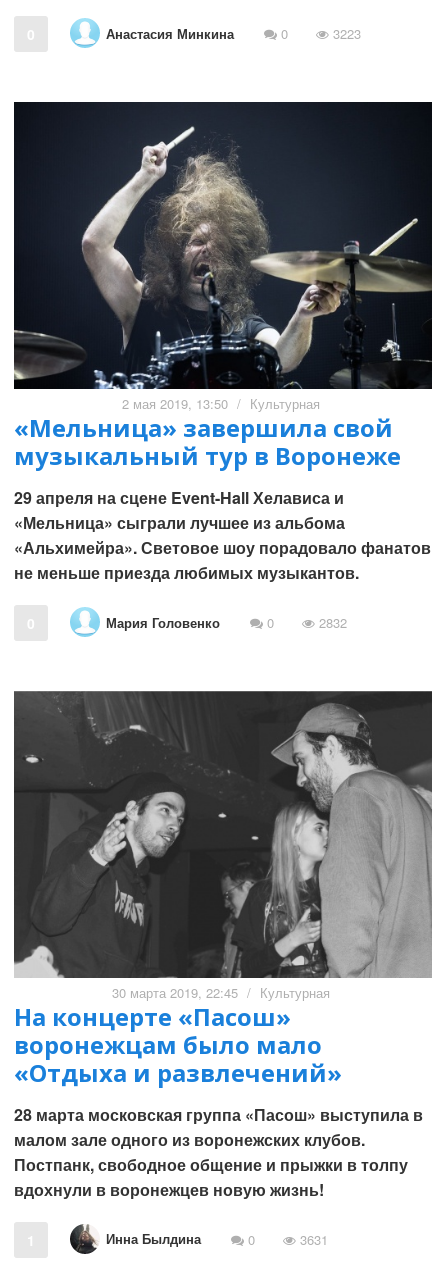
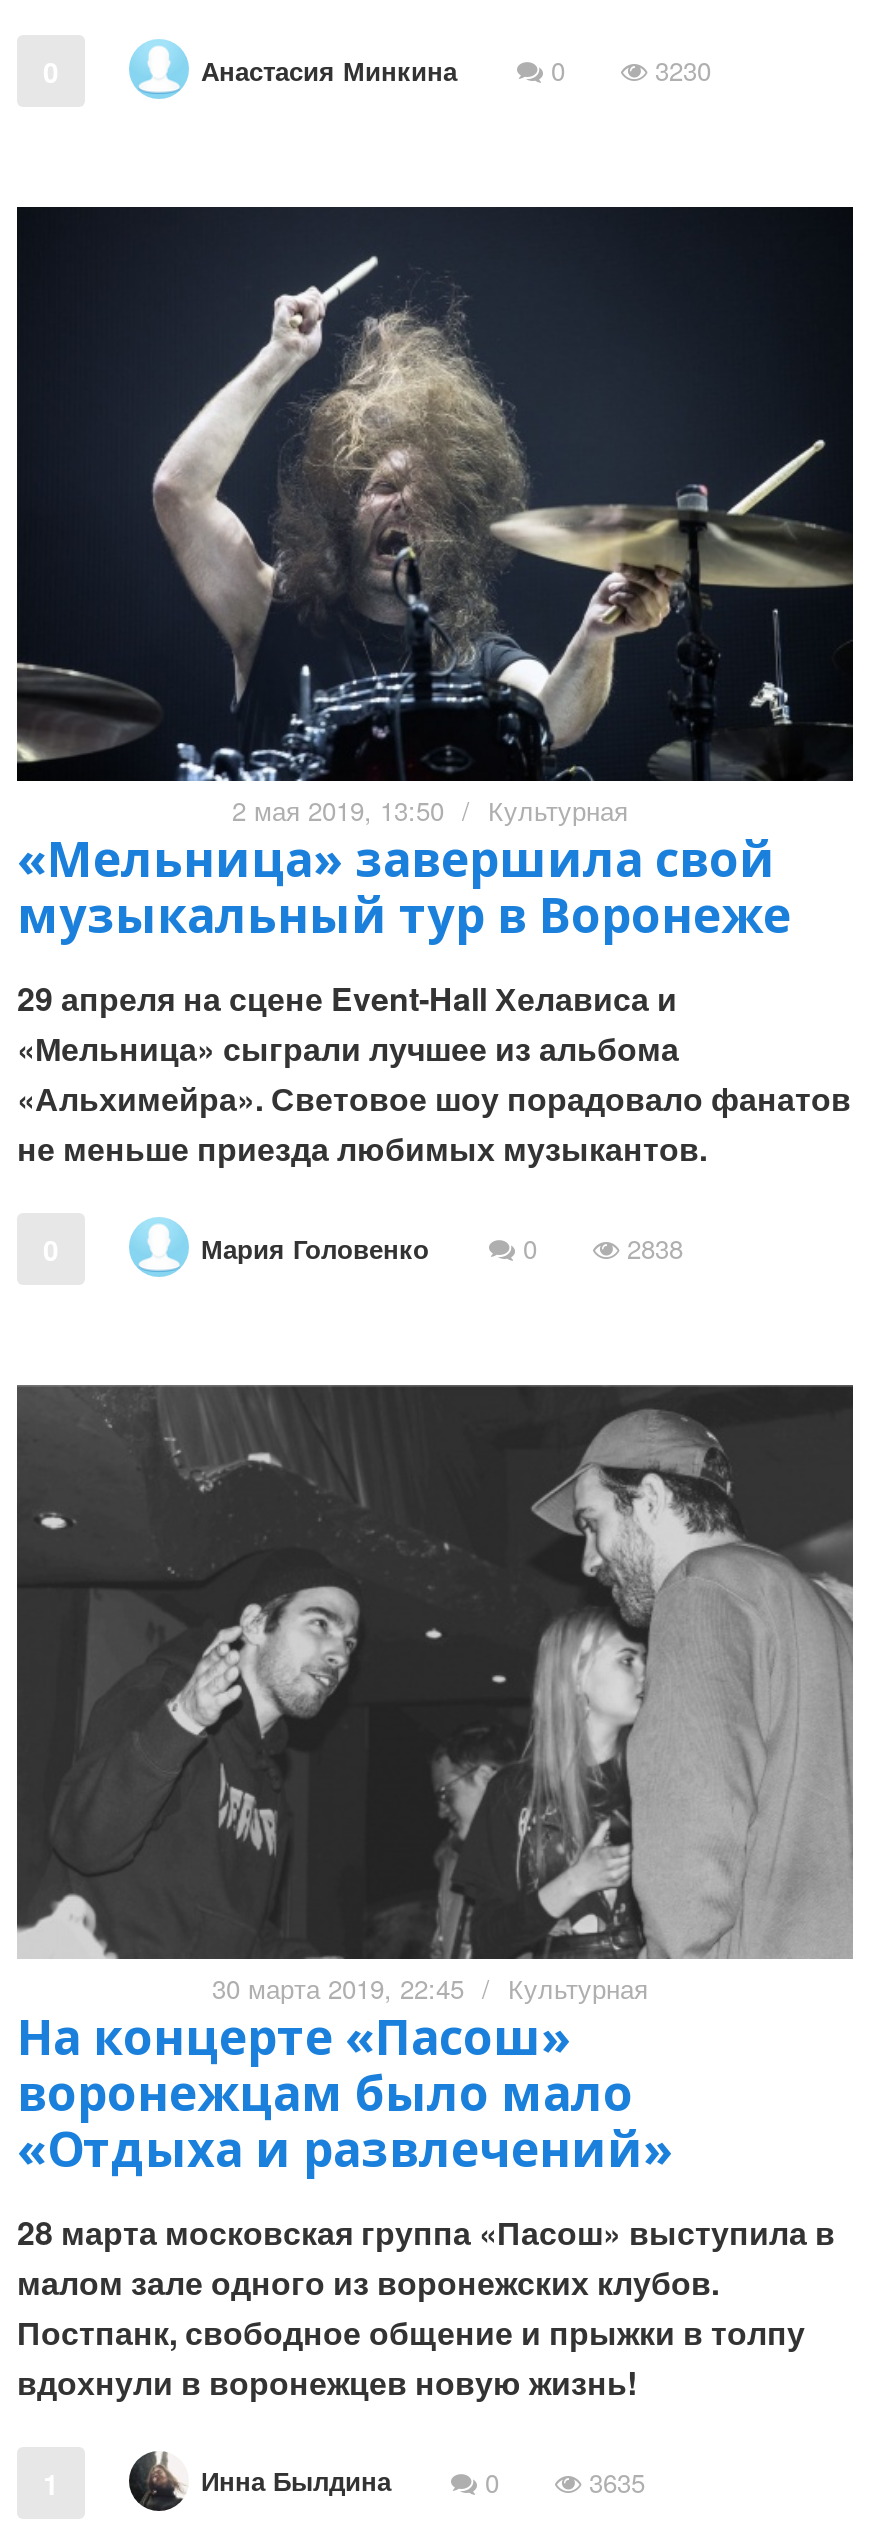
[329,24,361,43] 3223 -> [647,52,711,90] 3230
[315,613,347,632] 2832 -> [619,1229,683,1267] 2838
[296,1230,328,1249] 3631 -> [581,2463,645,2501] 3635

